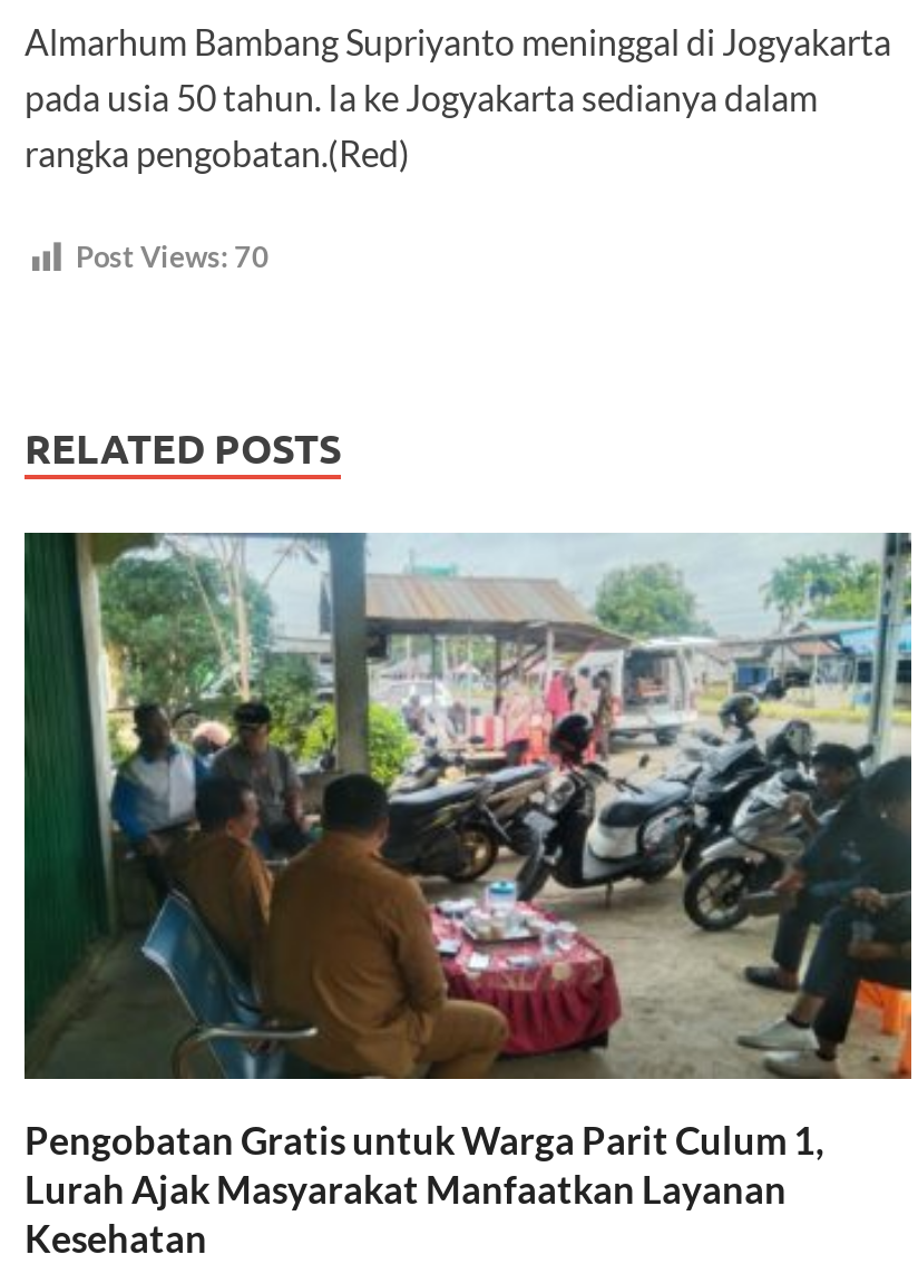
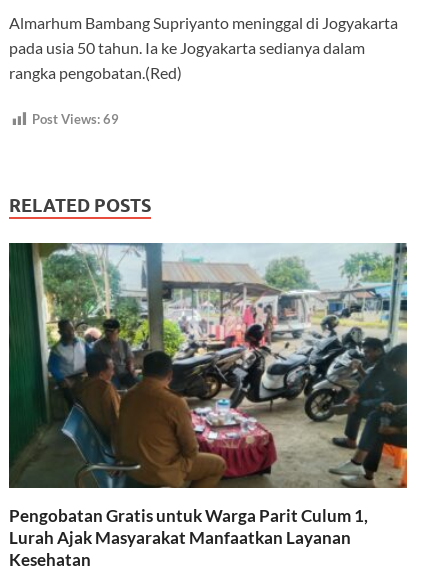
[76,238,270,274] Post Views: 70 -> [32,111,119,127] Post Views: 69

